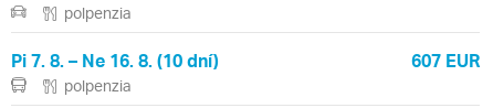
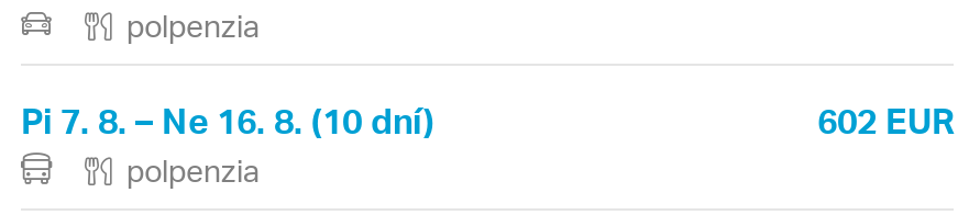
[411,48,480,71] 607 EUR -> [817,95,954,142] 602 EUR

